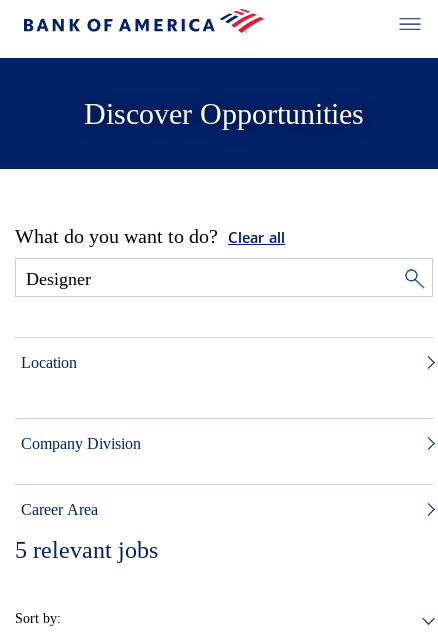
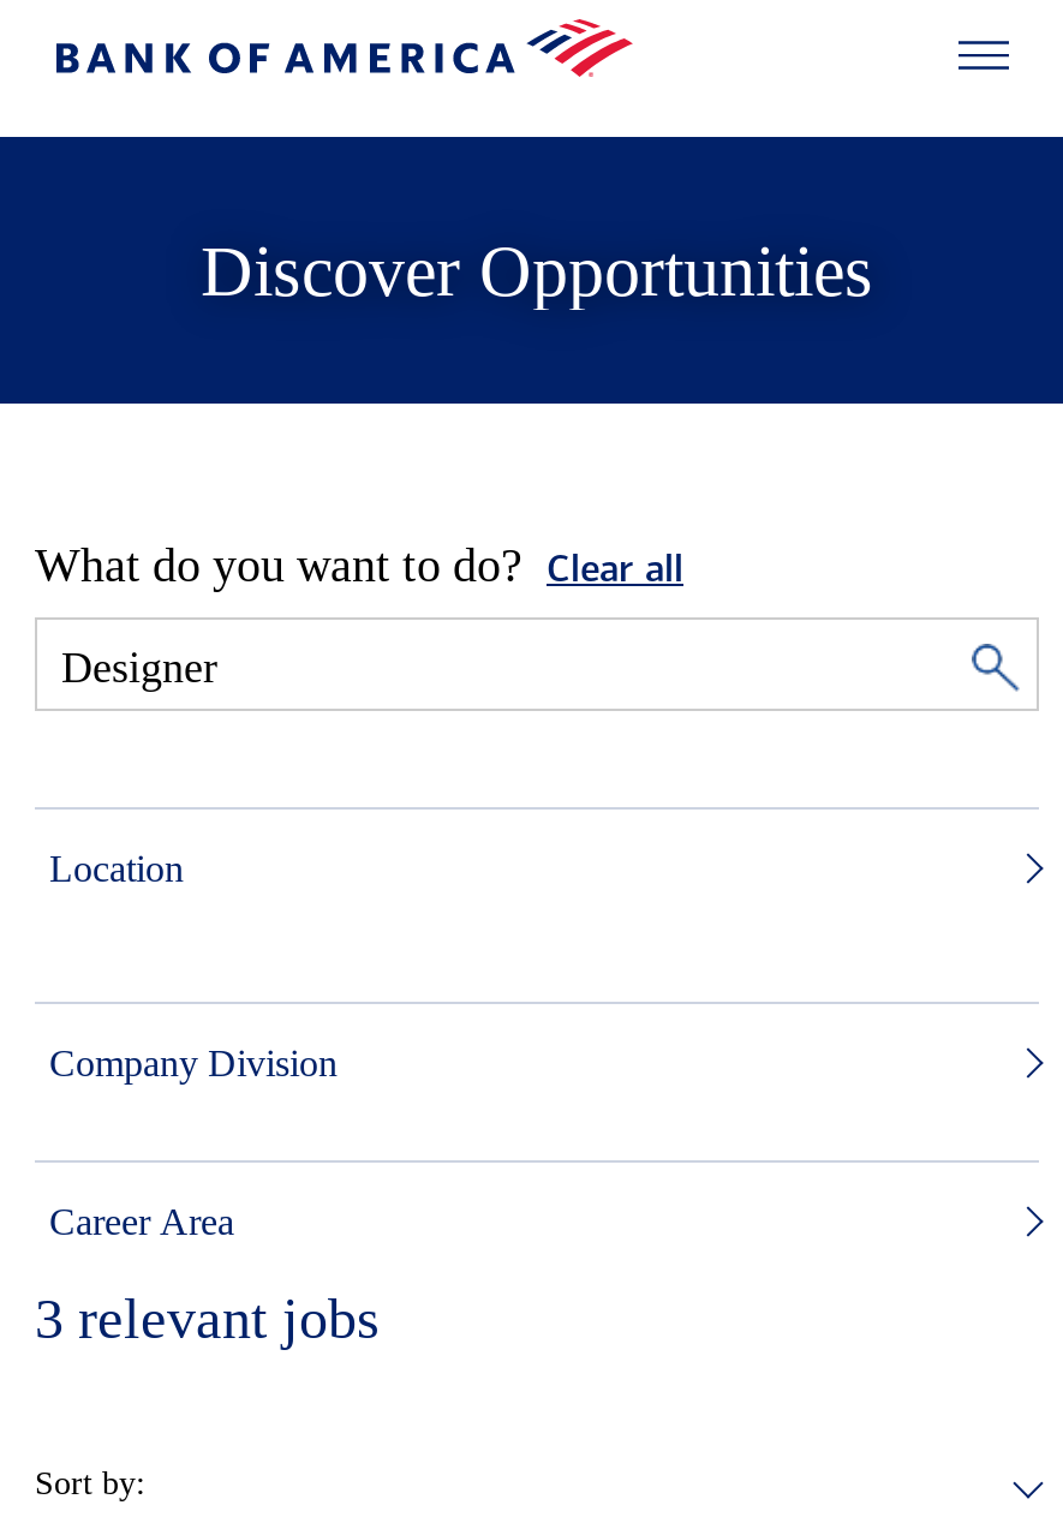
[15,537,158,563] 5 relevant jobs -> [35,1288,378,1350] 3 relevant jobs

